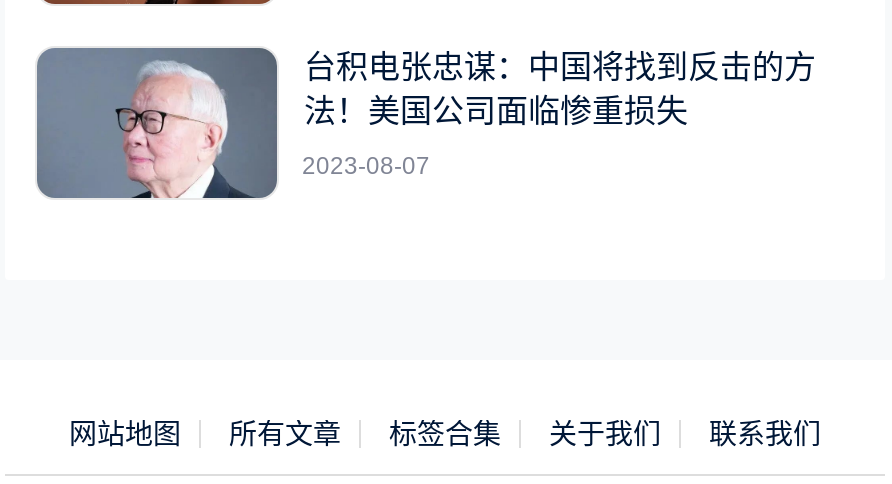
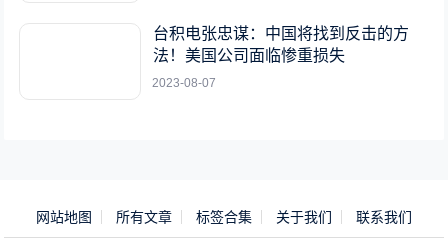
[35,46,279,200] [image] -> none

